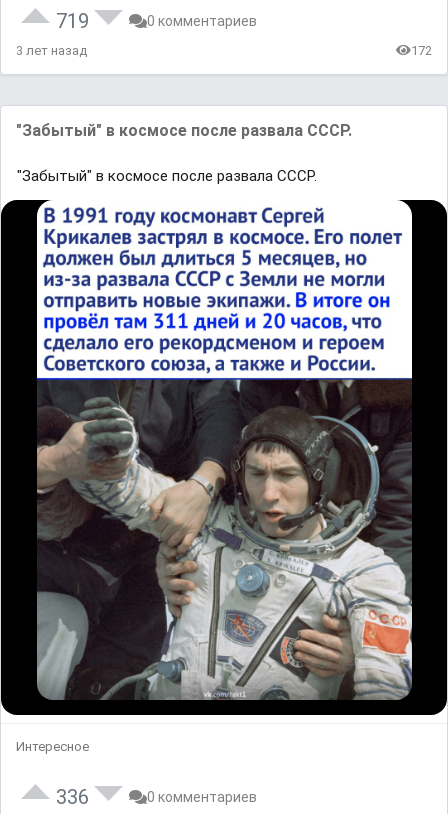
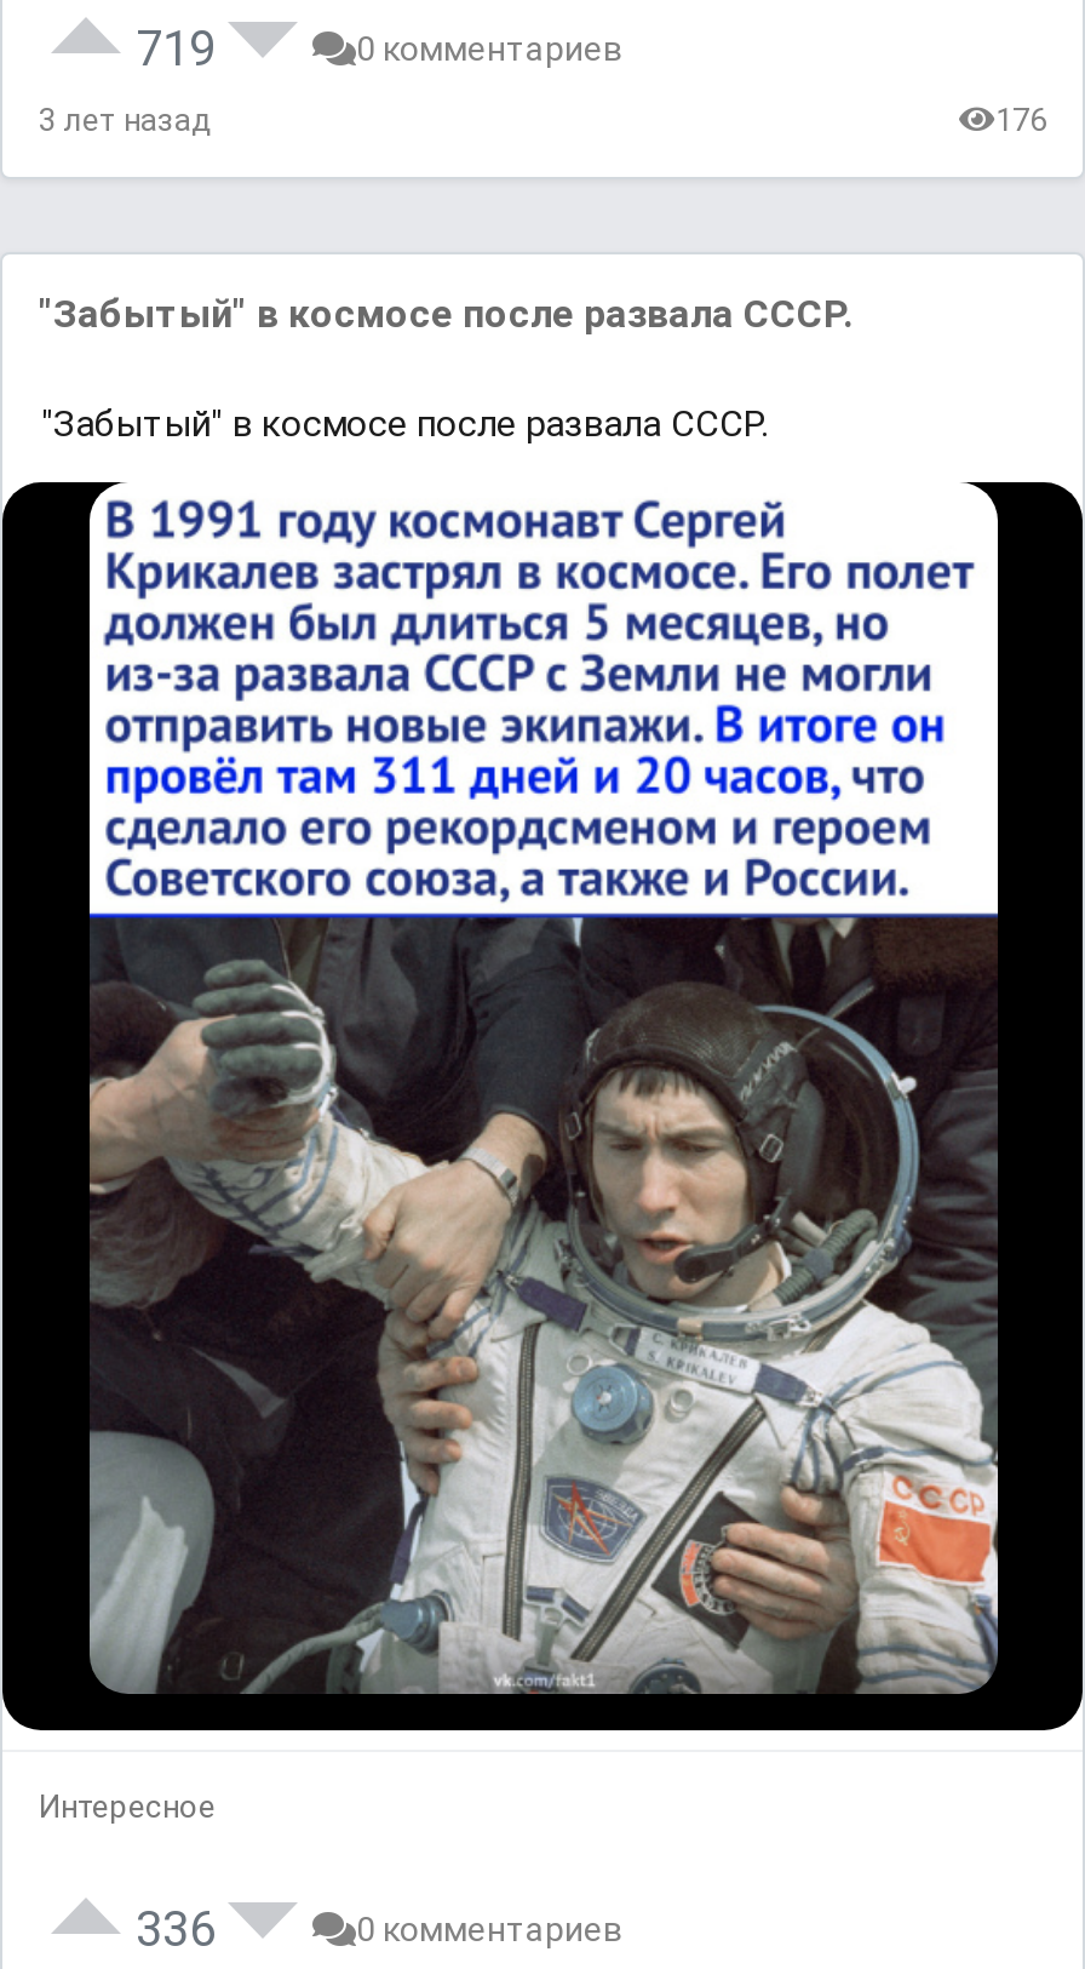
[411,43,432,58] 172 -> [995,101,1046,137] 176

